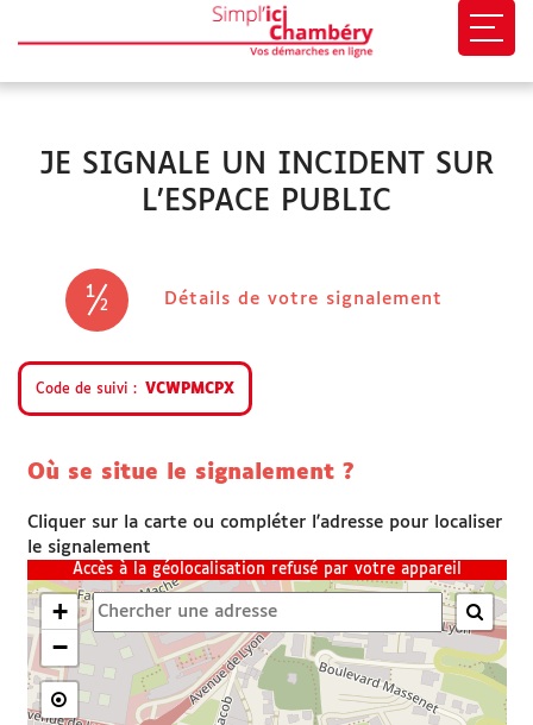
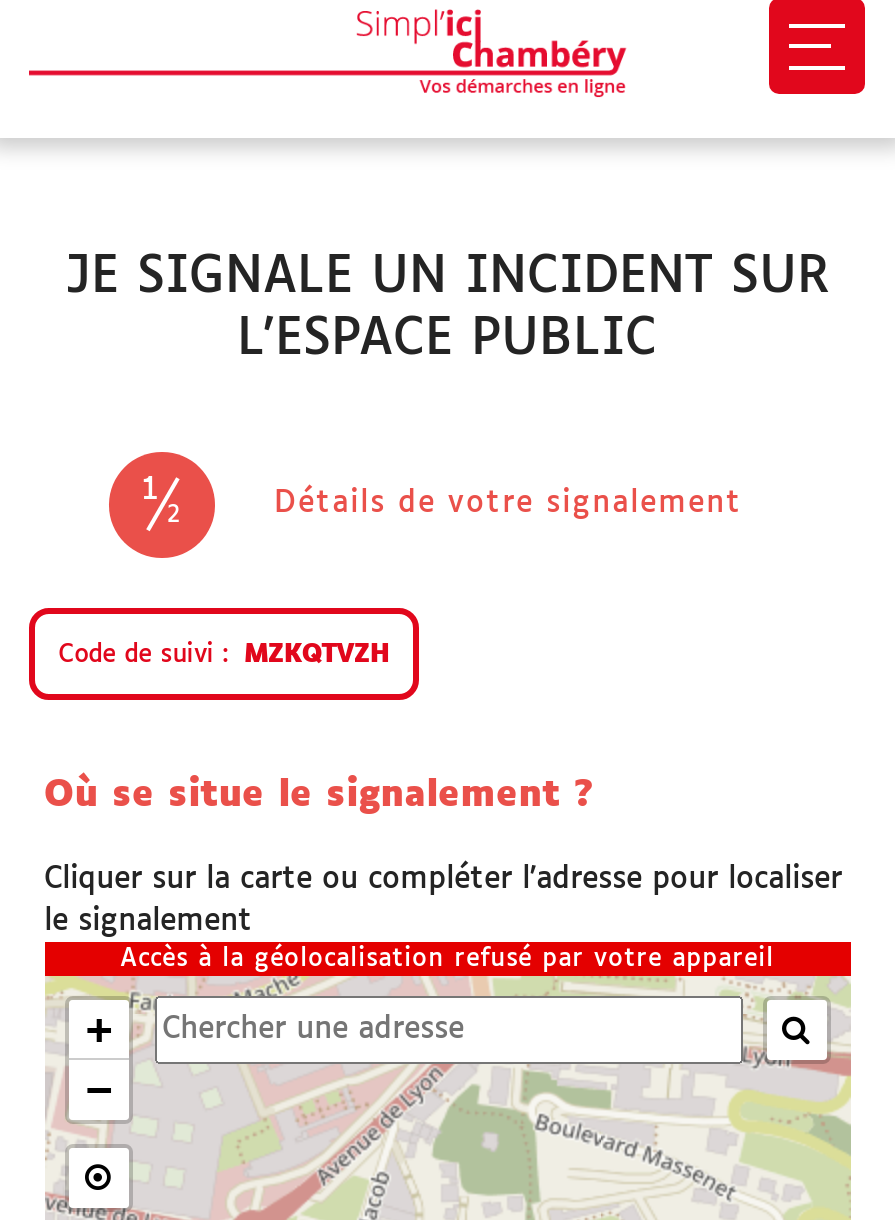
[146,381,235,397] VCWPMCPX -> [244,641,390,667] MZKQTVZH

